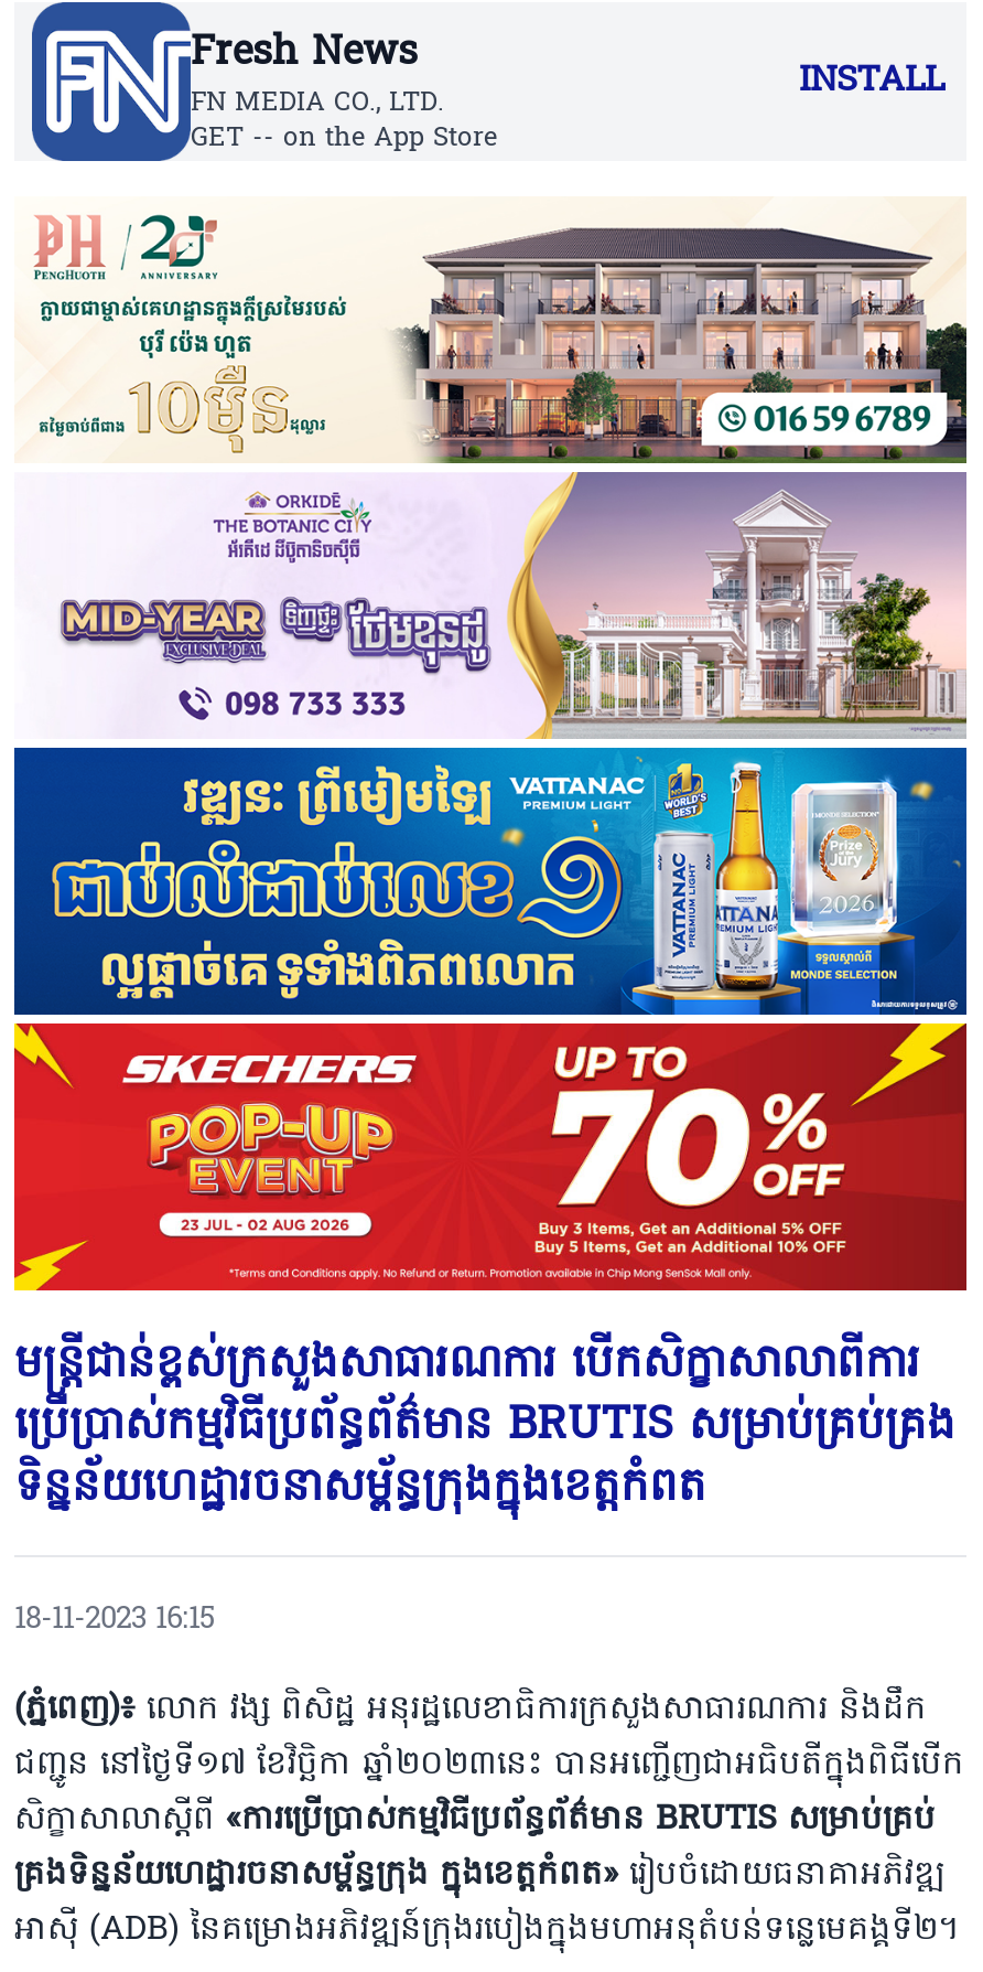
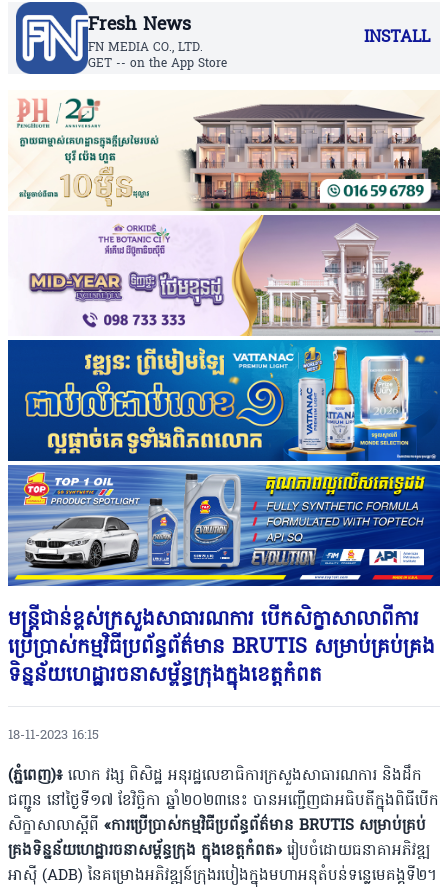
[12,1021,969,1293] [image] -> [7,464,441,587] [image]

